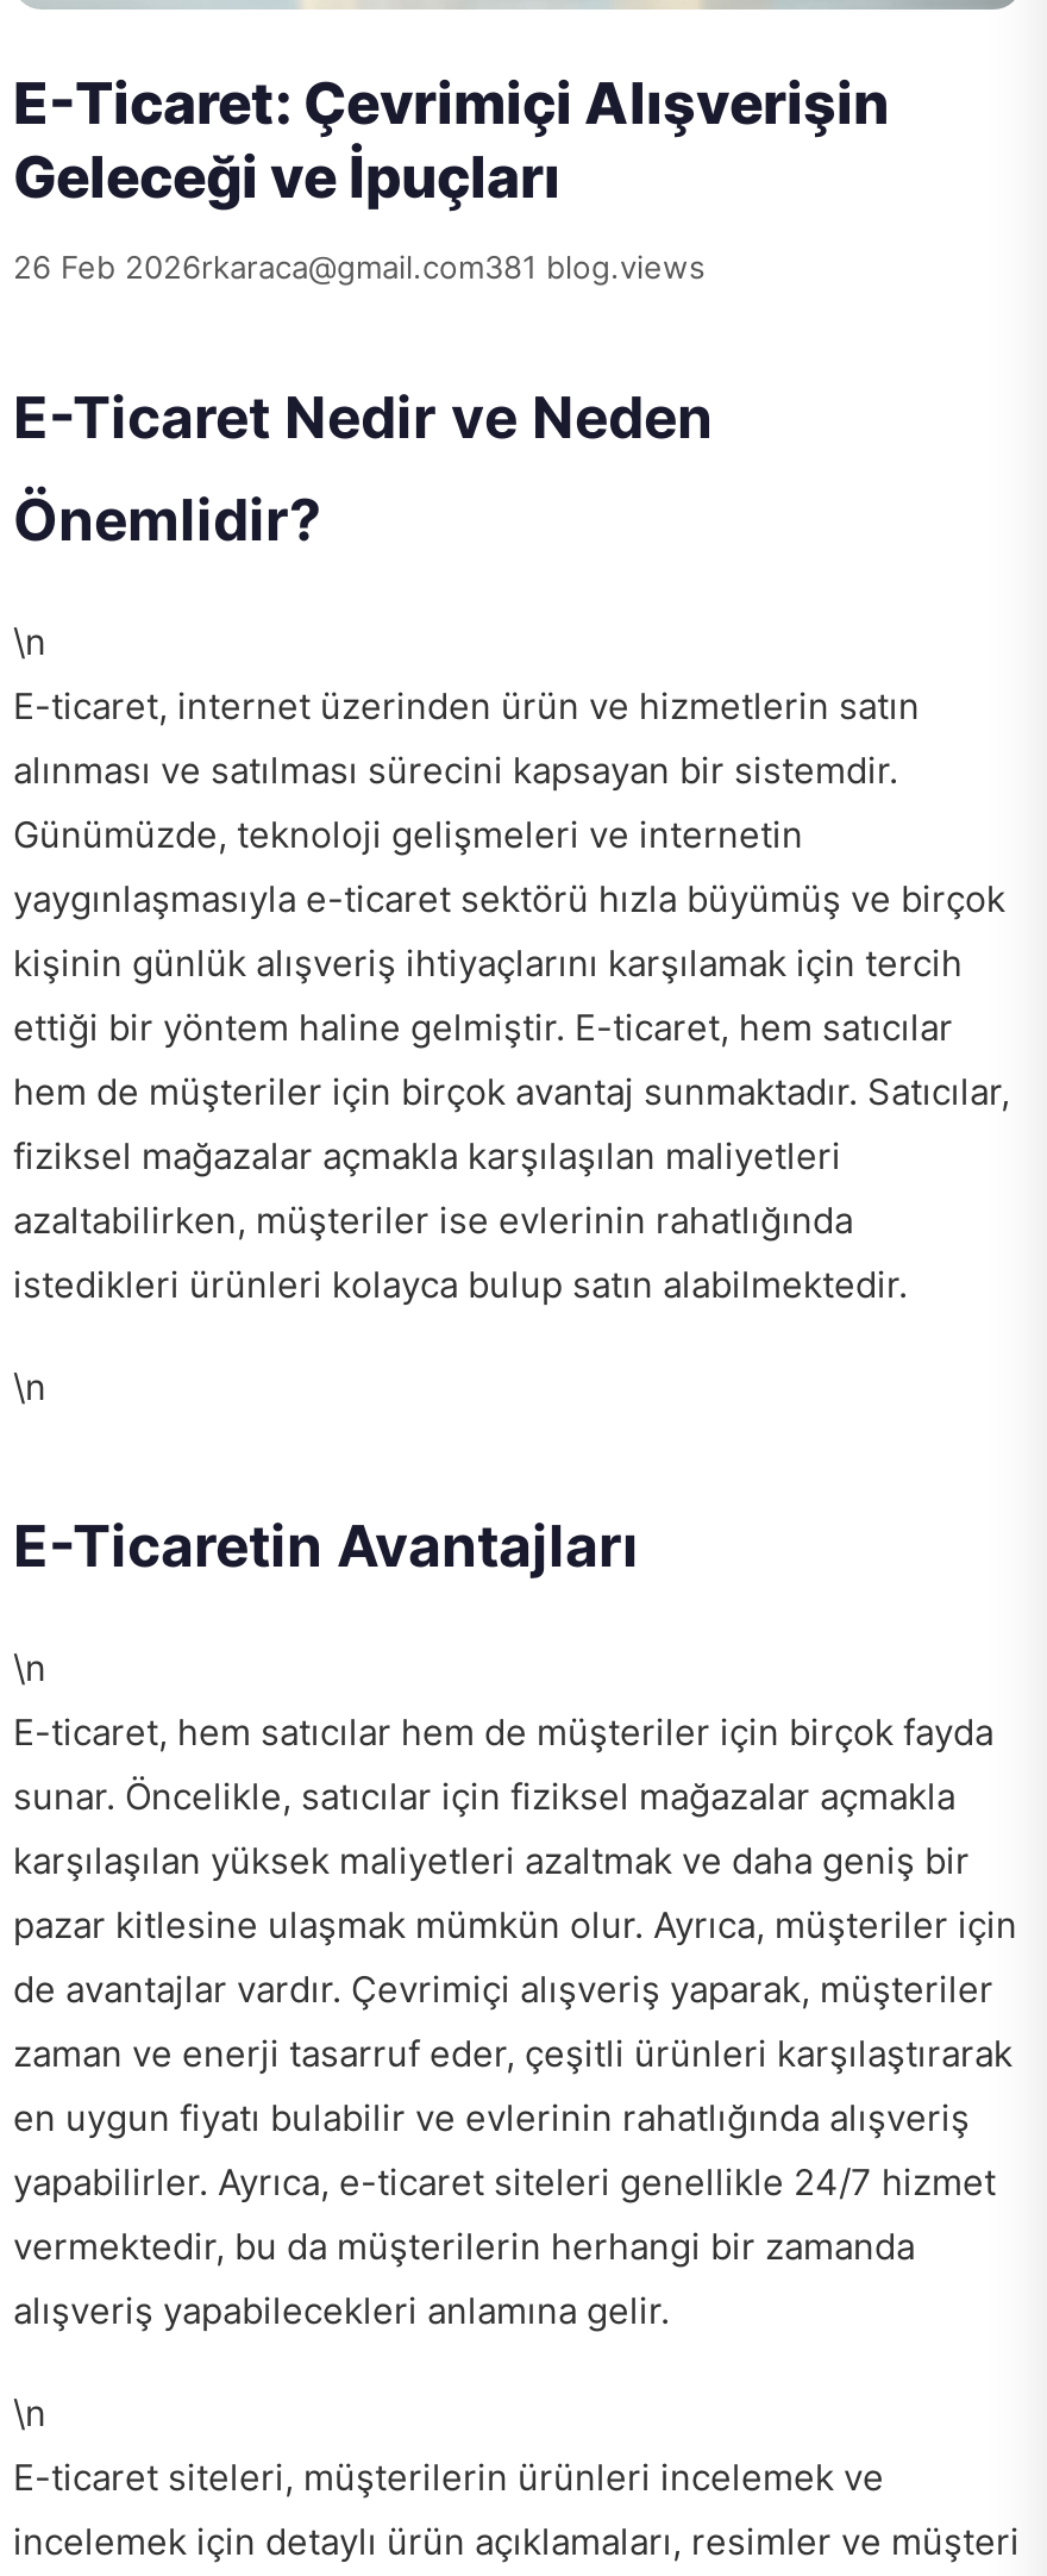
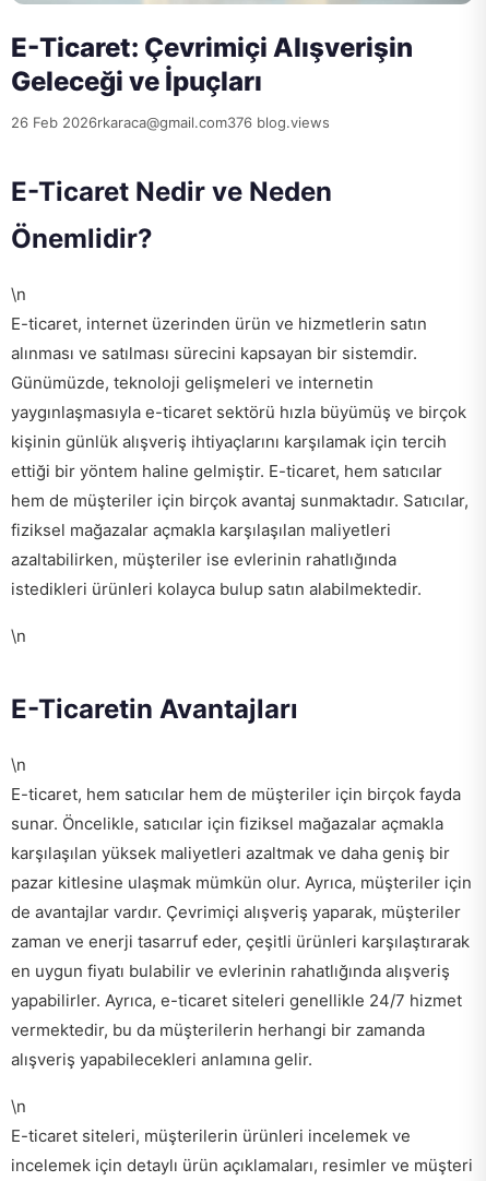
[13,249,706,287] 26 Feb 2026rkaraca@gmail.com381 blog.views -> [11,114,330,131] 26 Feb 2026rkaraca@gmail.com376 blog.views

